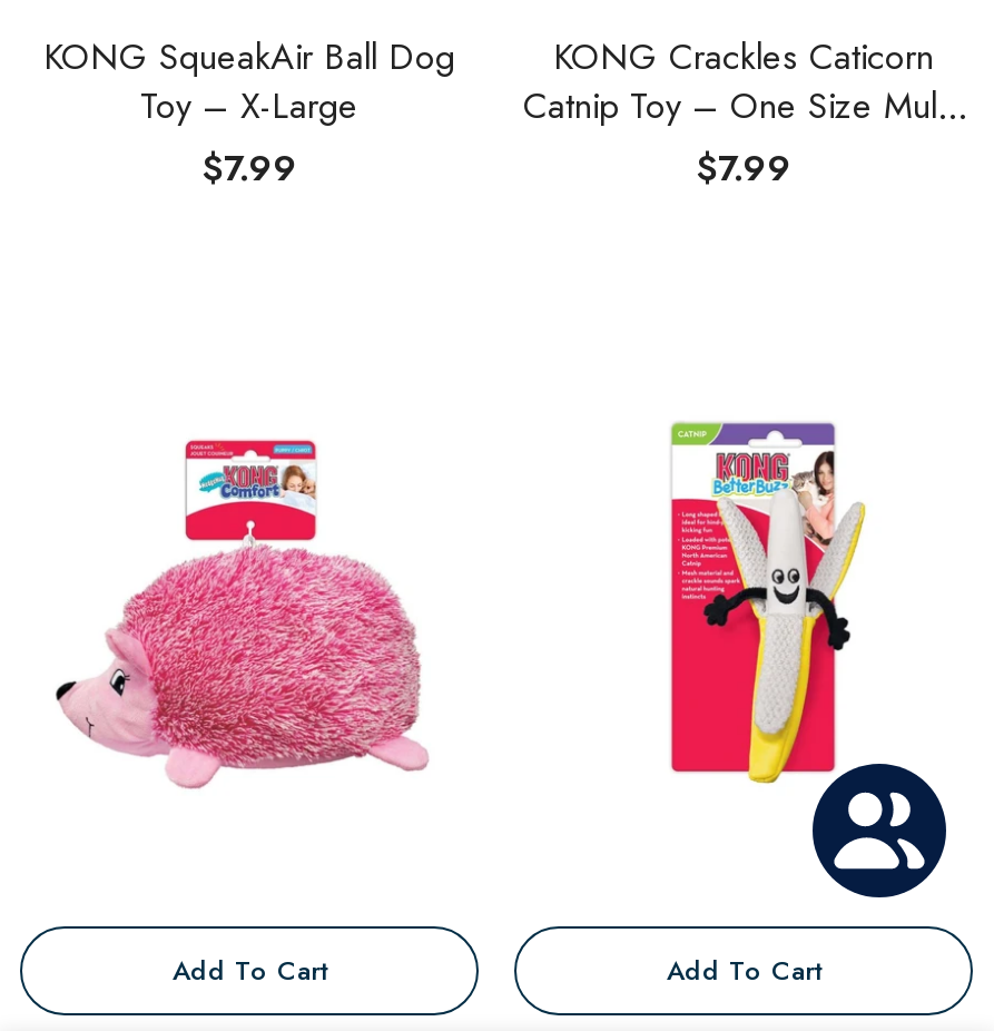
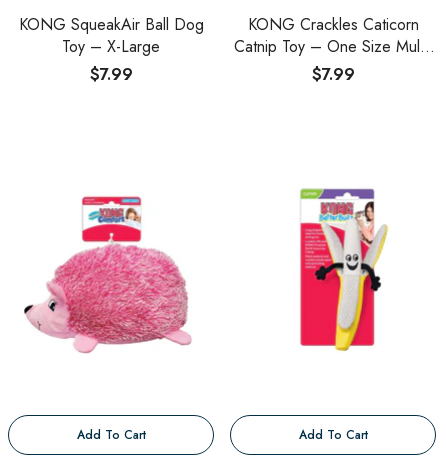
[810,762,948,900] [image] -> none

